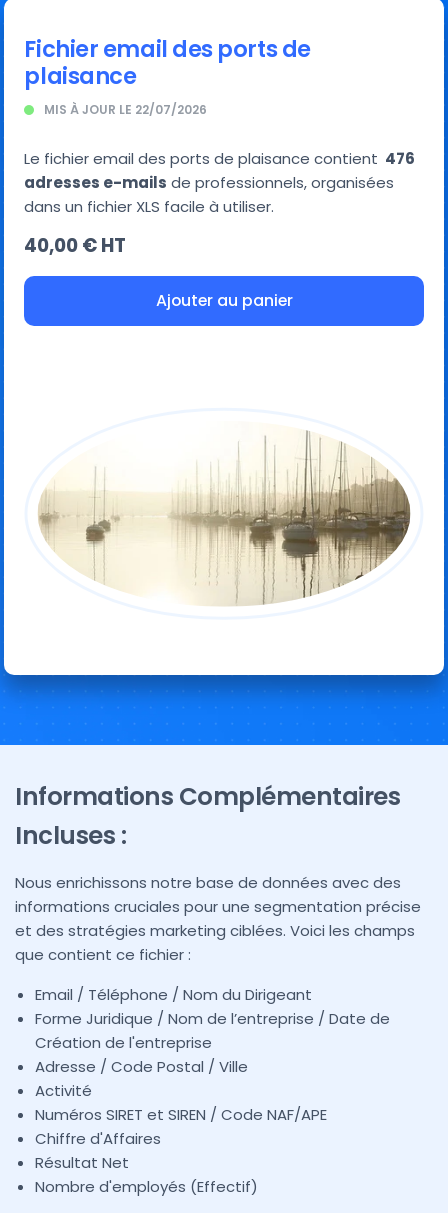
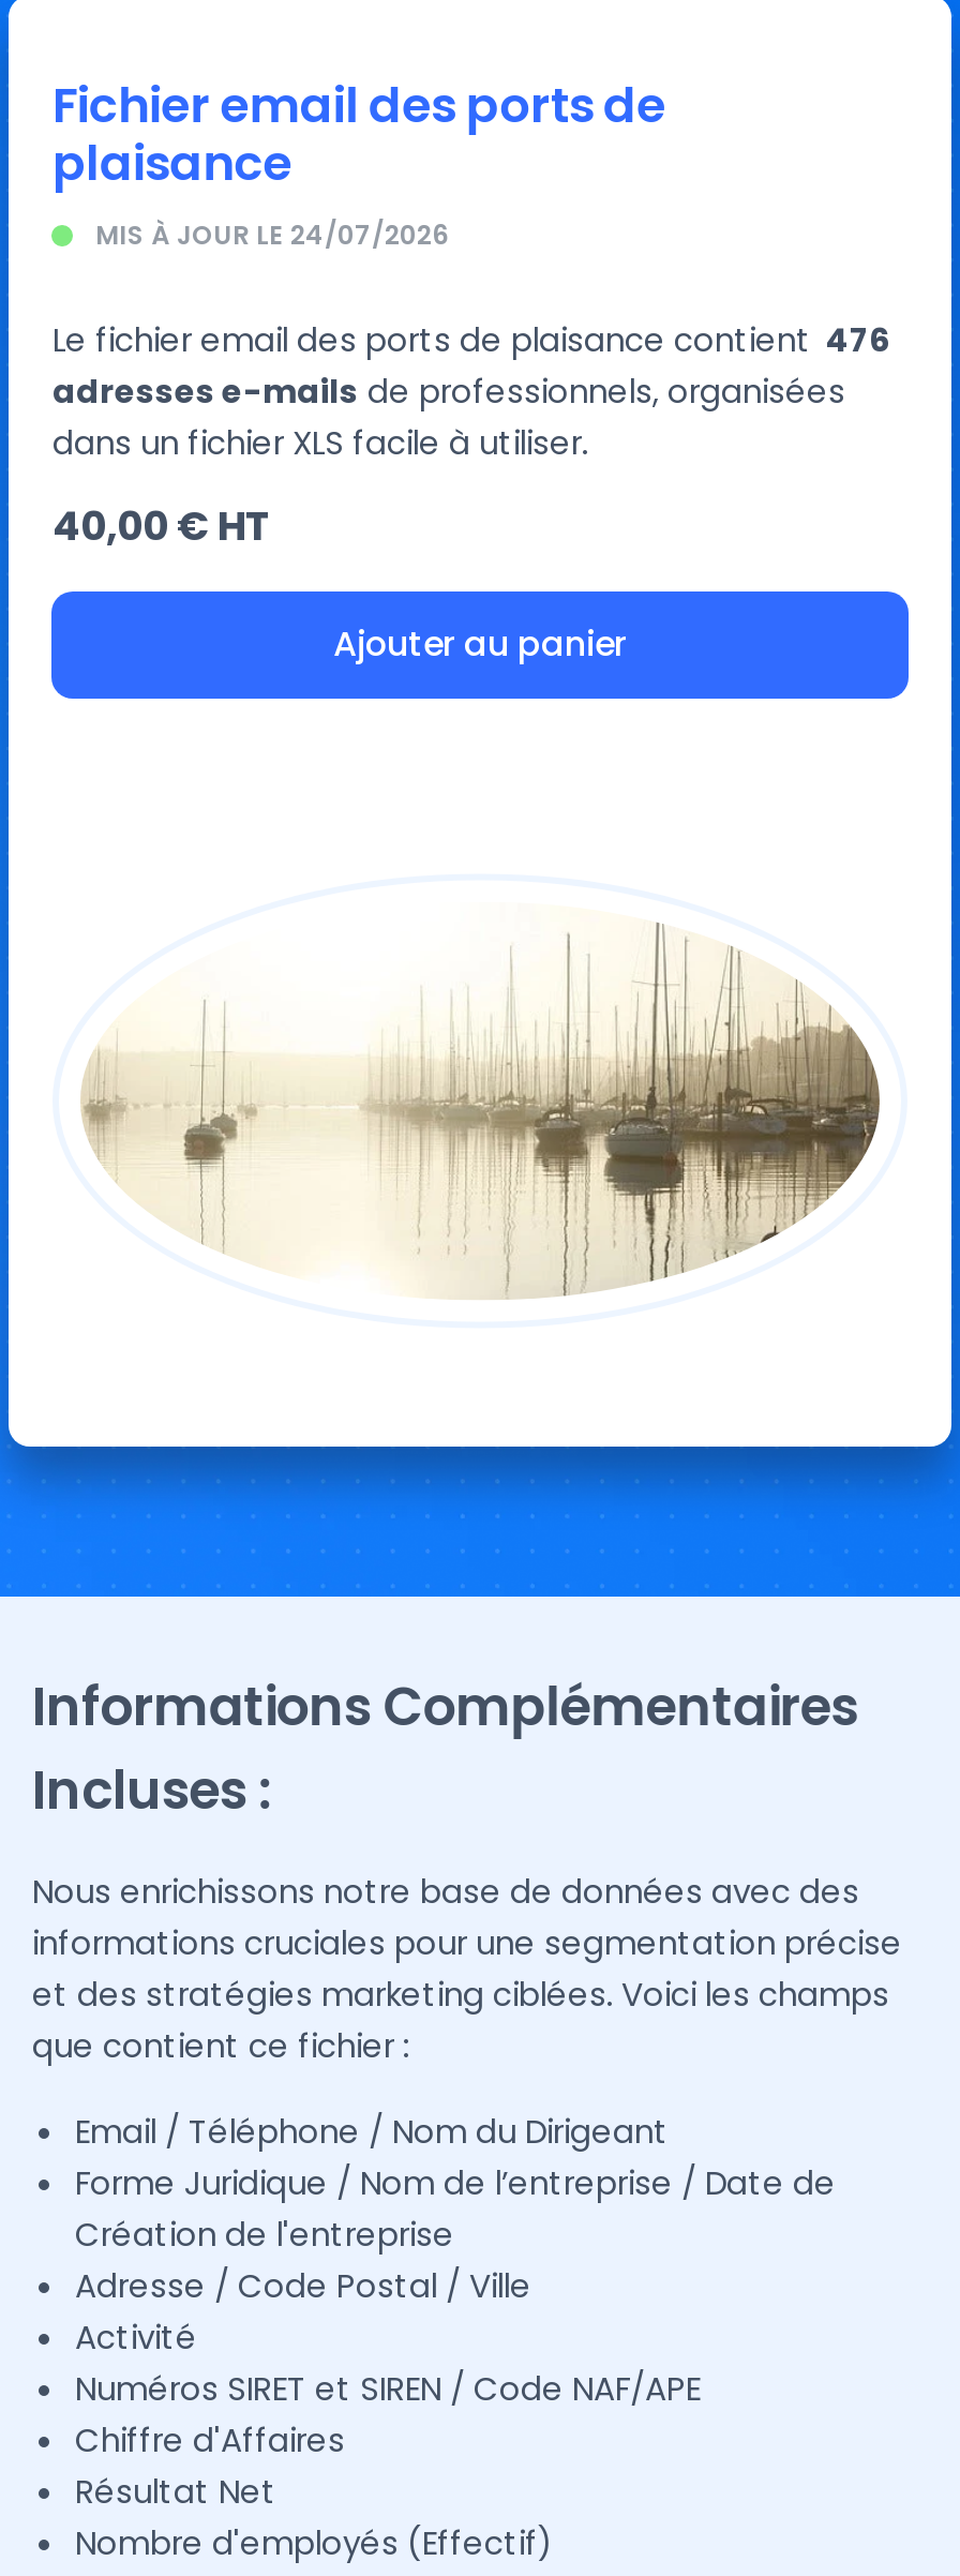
[44,101,207,118] MIS À JOUR LE 22/07/2026 -> [95,217,449,253] MIS À JOUR LE 24/07/2026

